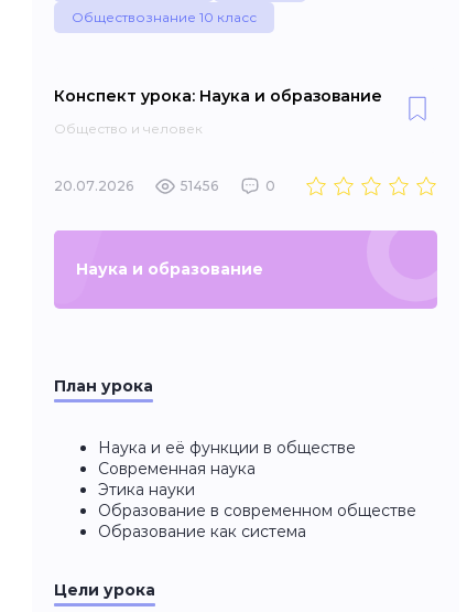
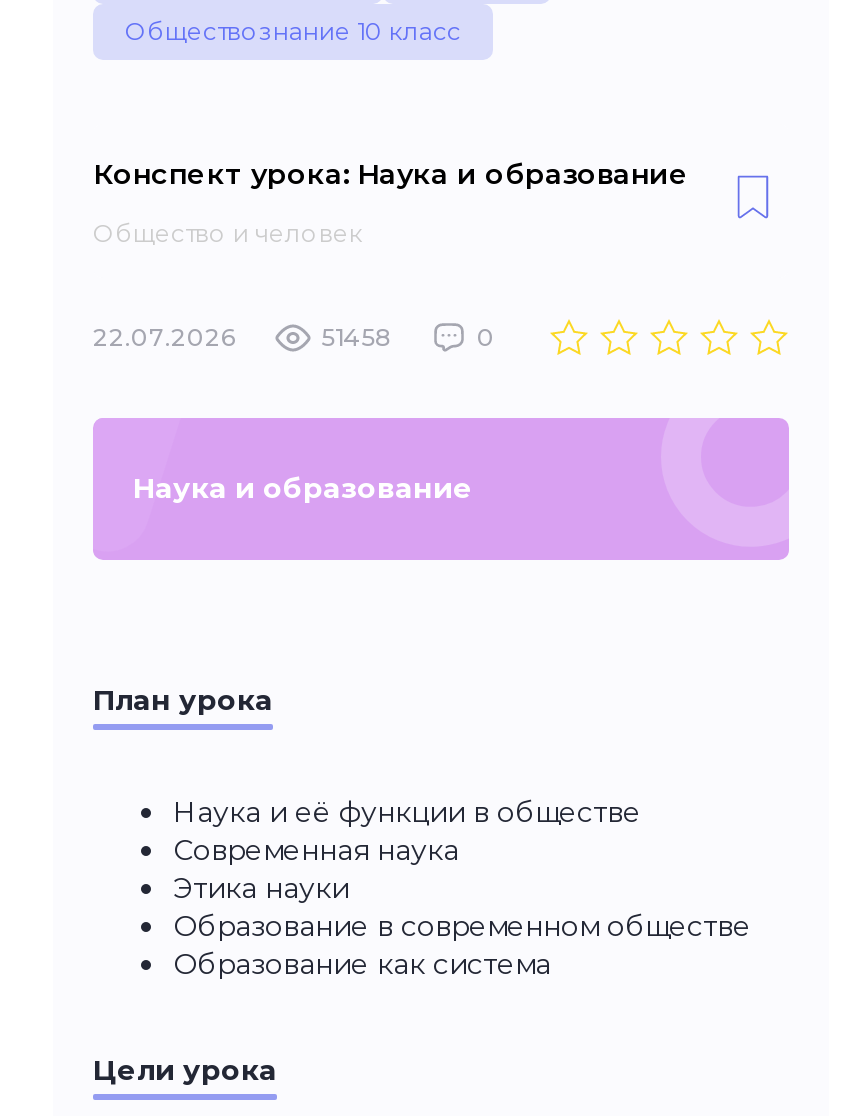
[54,177,133,194] 20.07.2026 -> [93,322,235,352] 22.07.2026
[181,177,218,194] 51456 -> [321,322,391,352] 51458

